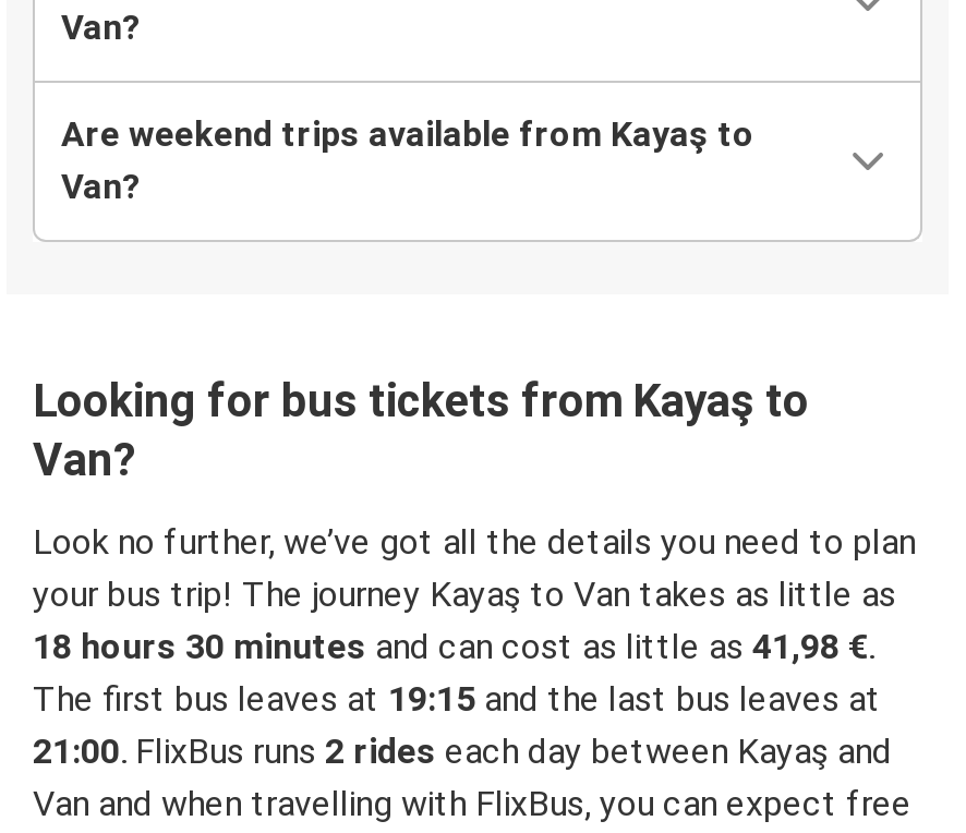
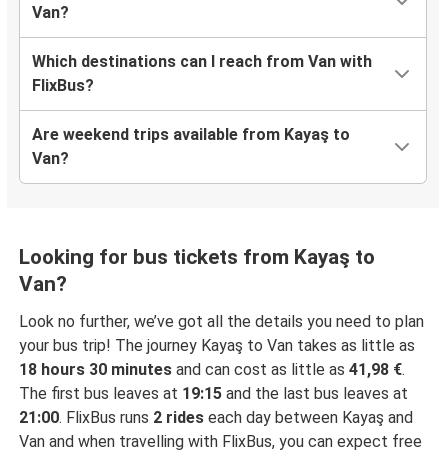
none -> [32,52,372,95] Which destinations can I reach from Van with | FlixBus?

